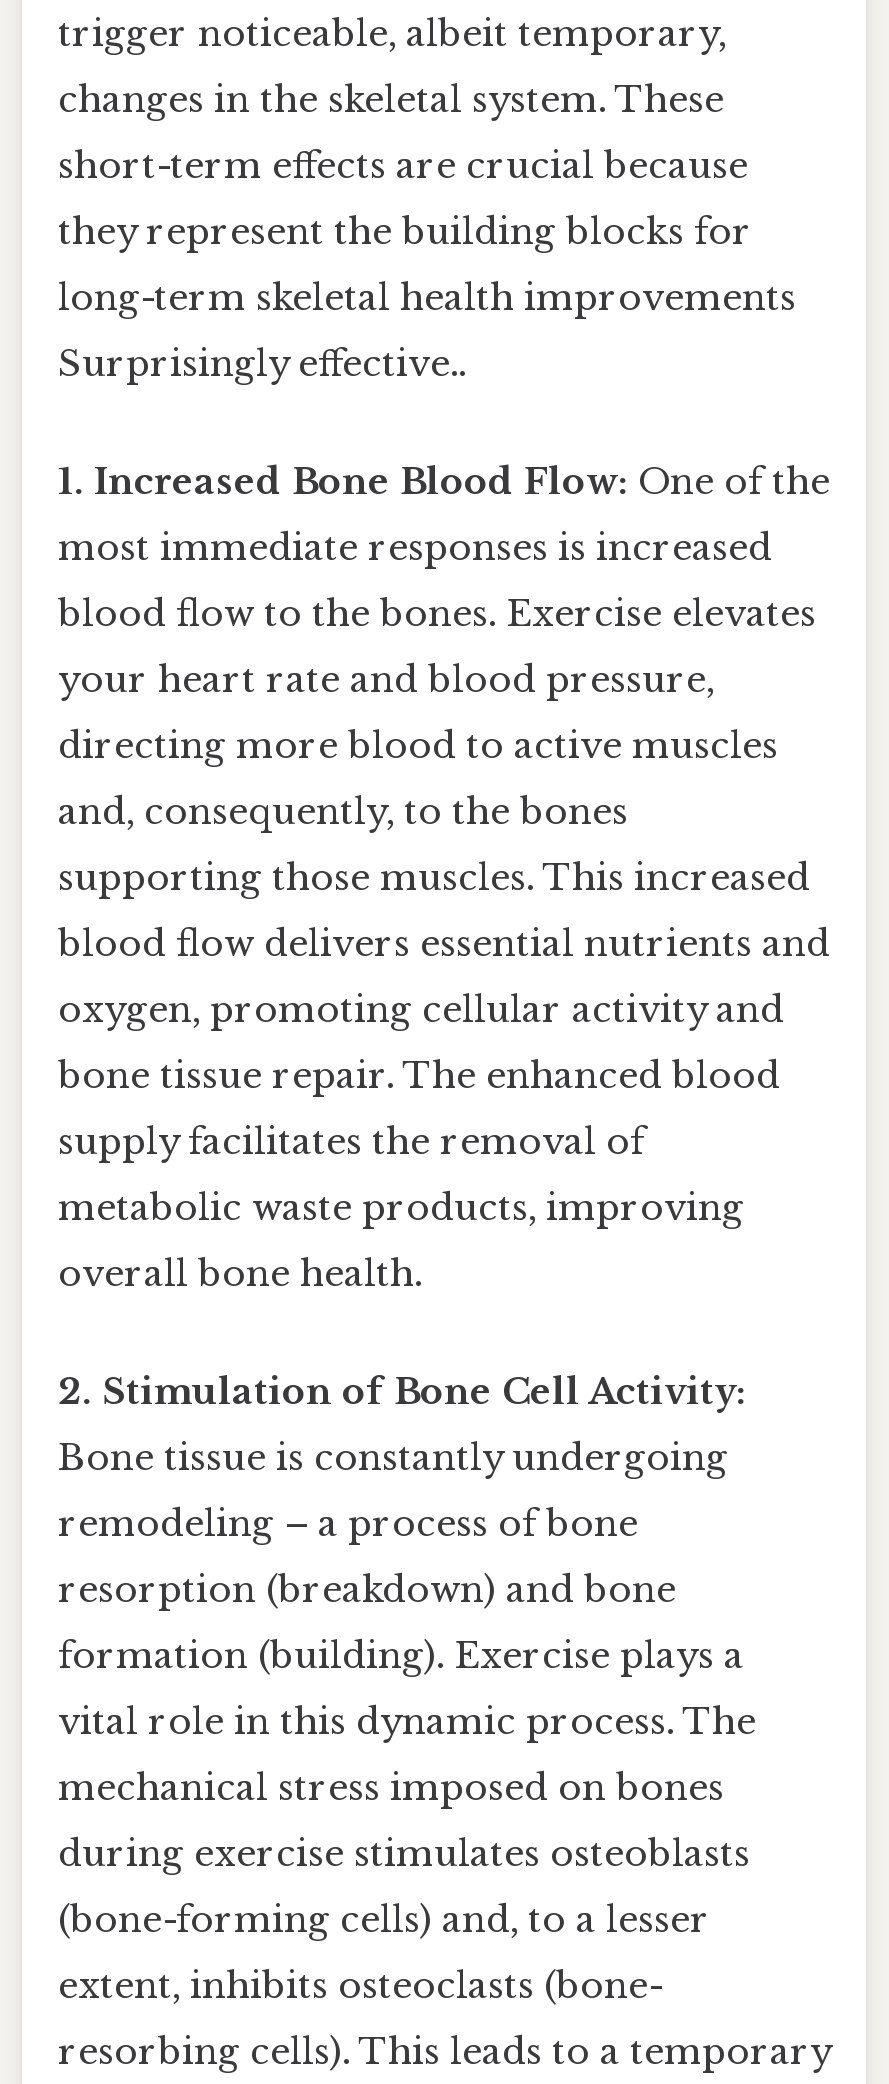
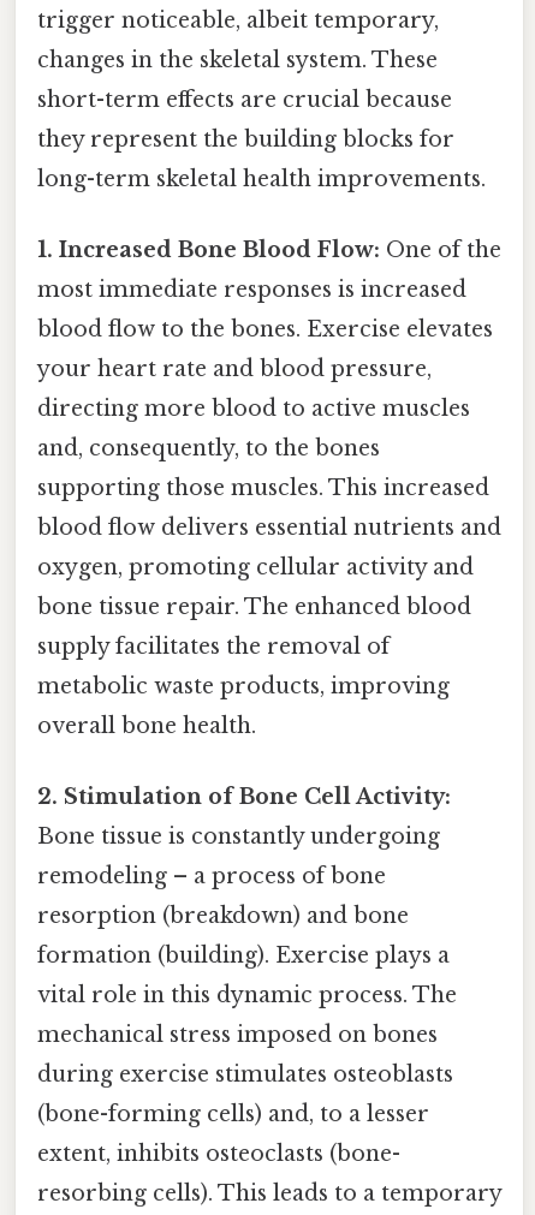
[58,276,796,386] long-term skeletal health improvements | Surprisingly effective.. -> [37,166,486,192] long-term skeletal health improvements.

